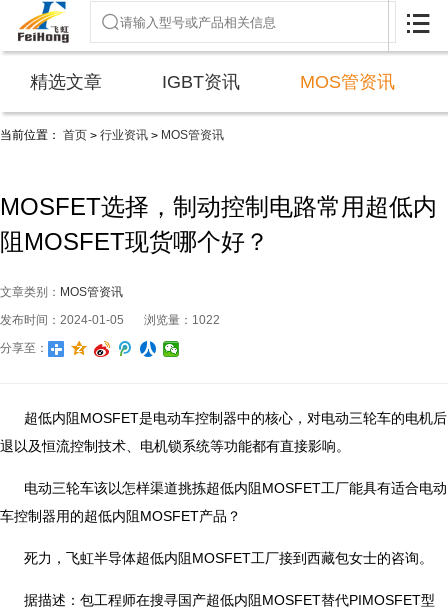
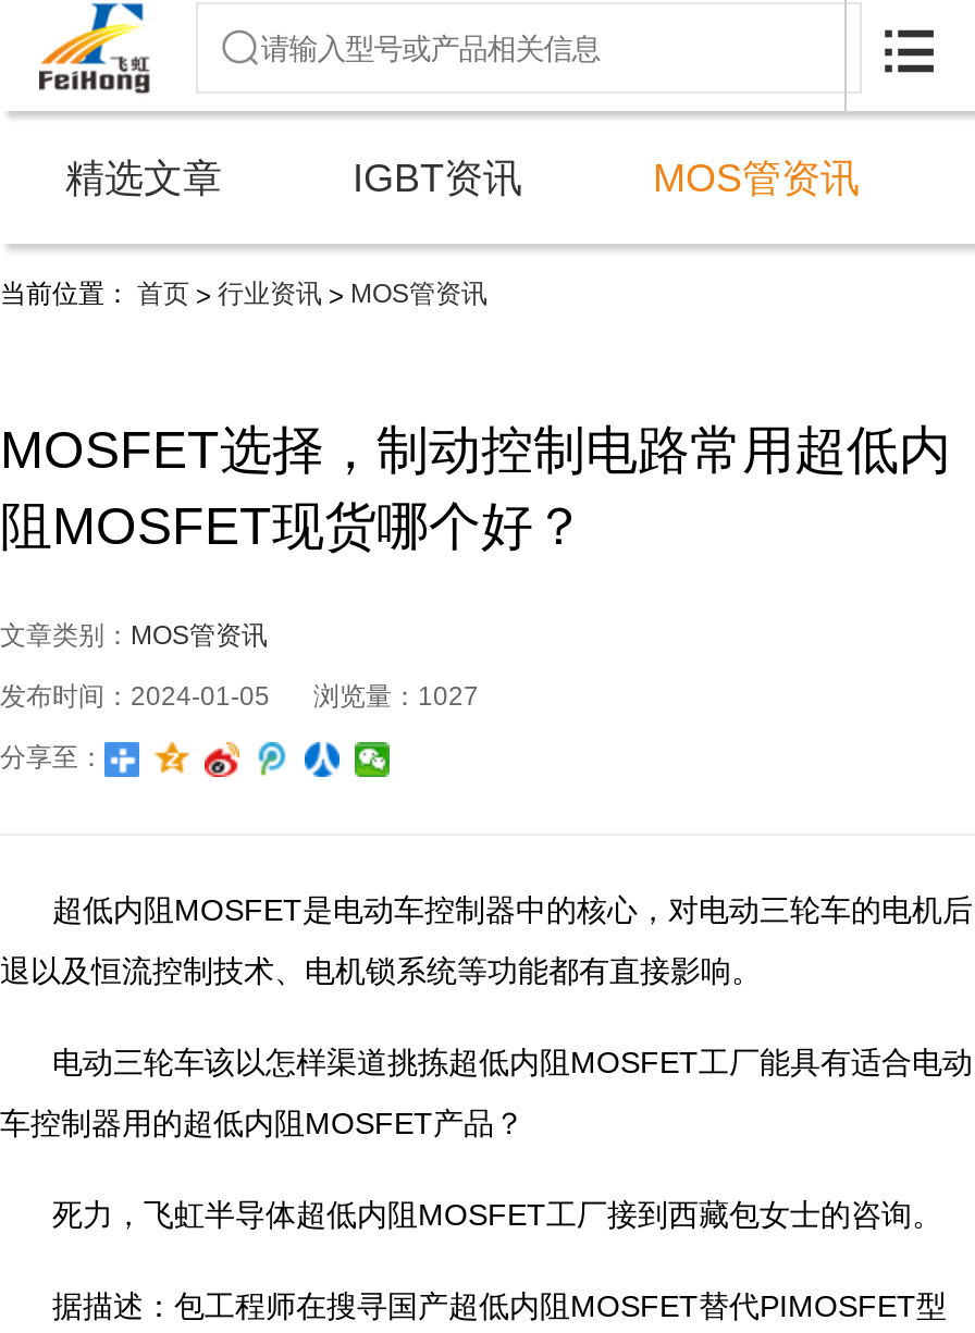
[0,313,220,327] 发布时间：2024-01-05 浏览量：1022 -> [0,682,479,713] 发布时间：2024-01-05 浏览量：1027

